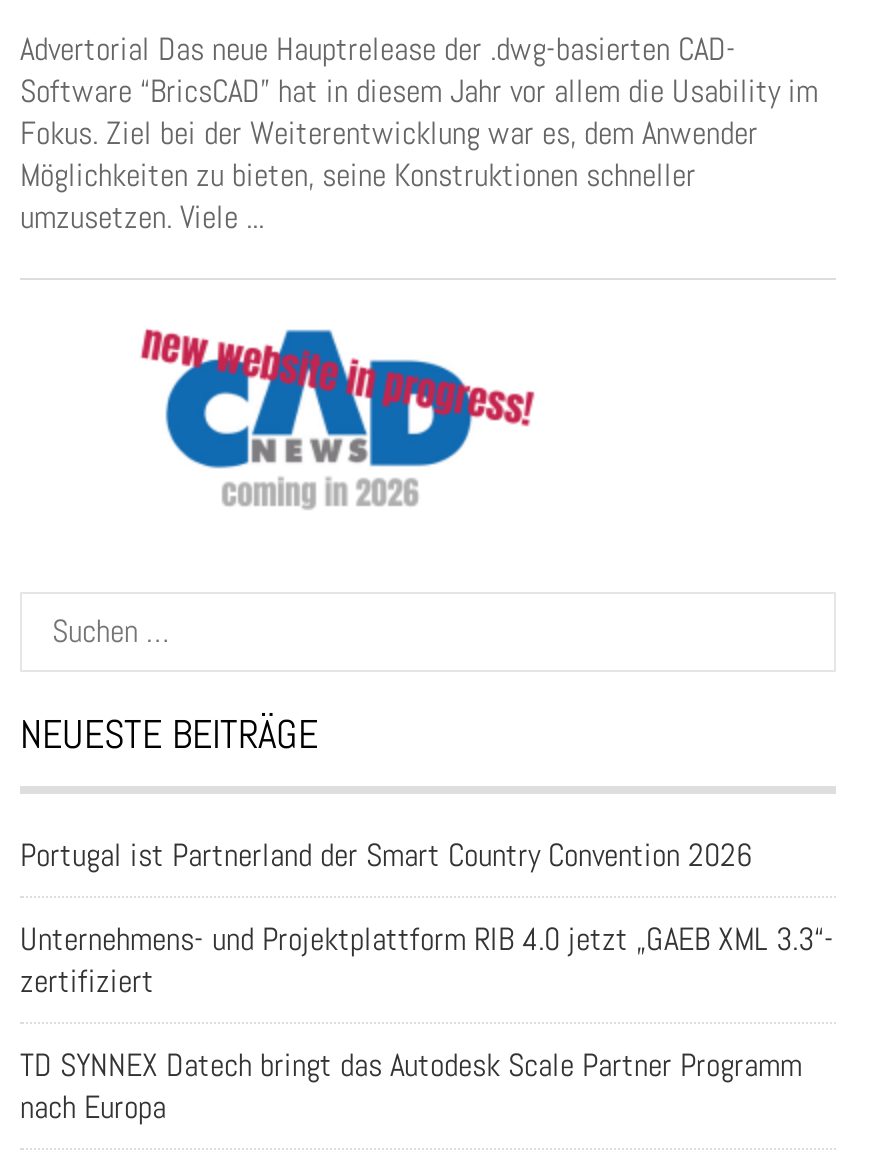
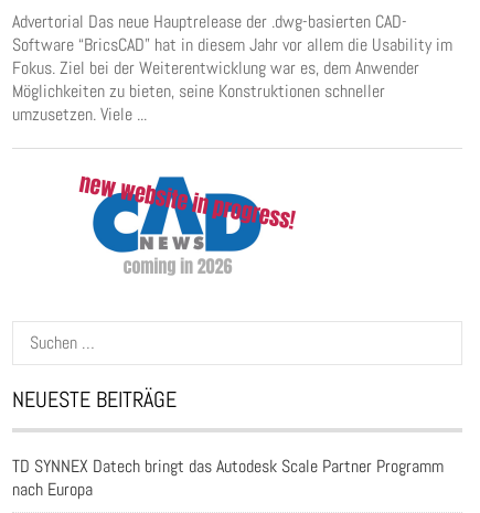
[20,834,834,1002] Portugal ist Partnerland der Smart Country Convention 2026 | Unternehmens- und Projektplattform RIB 4.0 jetzt „GAEB XML 3.3“- | zertifiziert -> none

